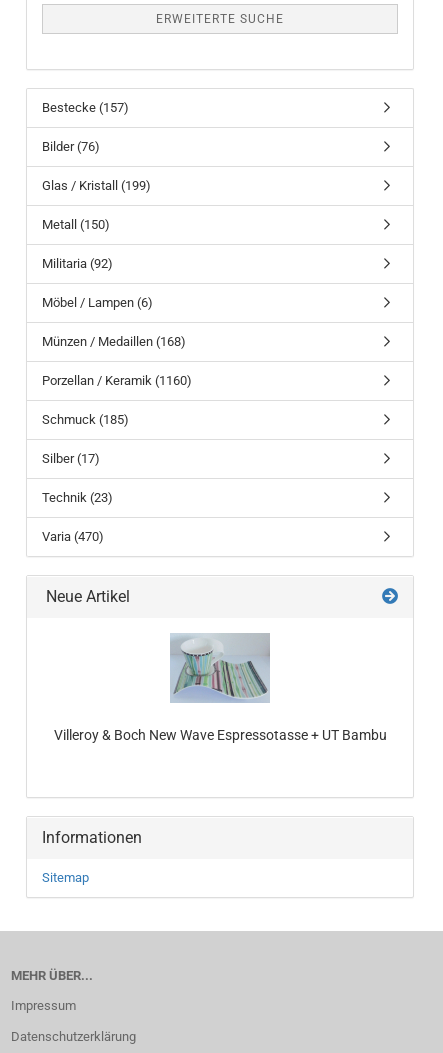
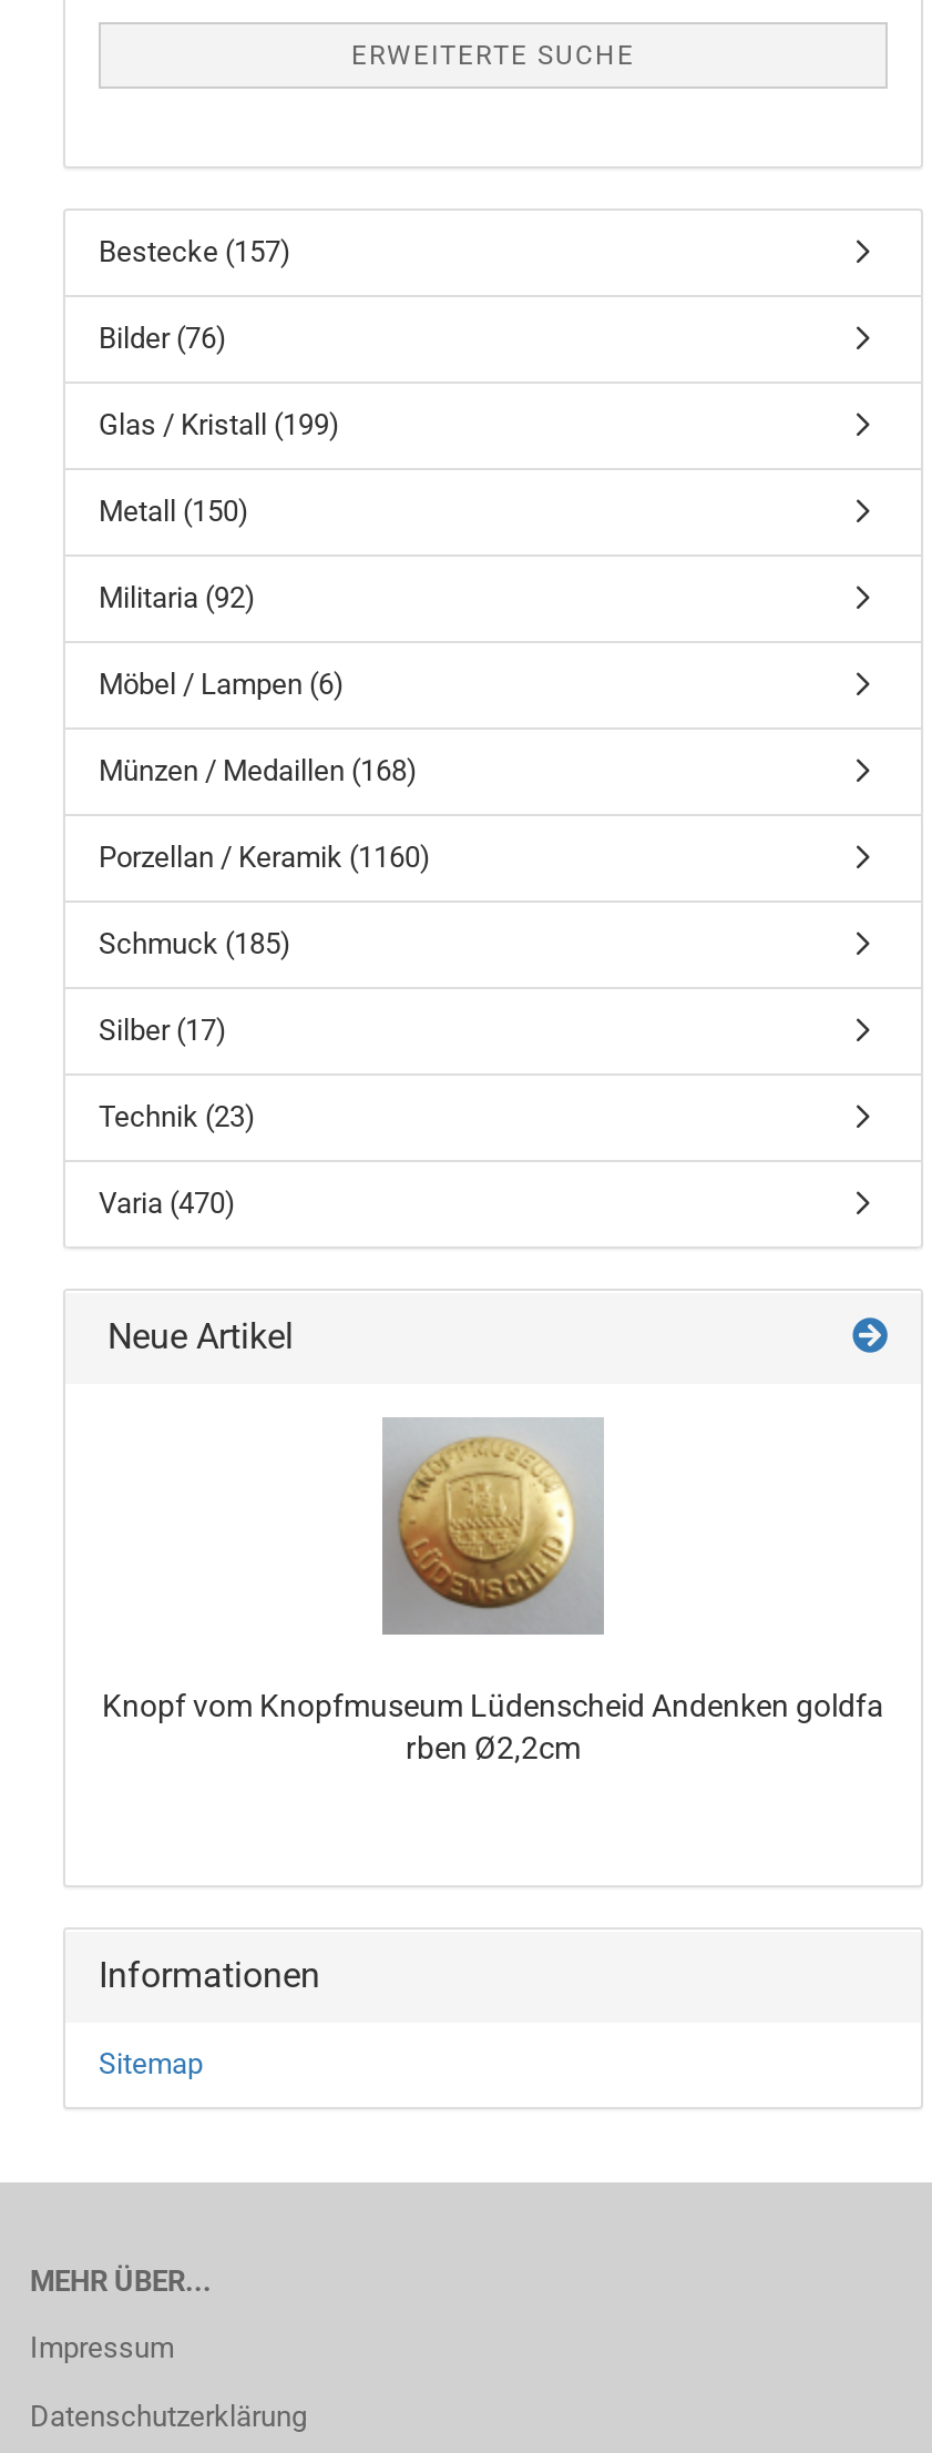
[53,633,386,743] [image] | Villeroy & Boch New Wave Espressotasse + UT Bambu -> [102,1419,884,1765] [image] | Knopf vom Knopfmuseum Lüdenscheid Andenken goldfa | rben Ø2,2cm

